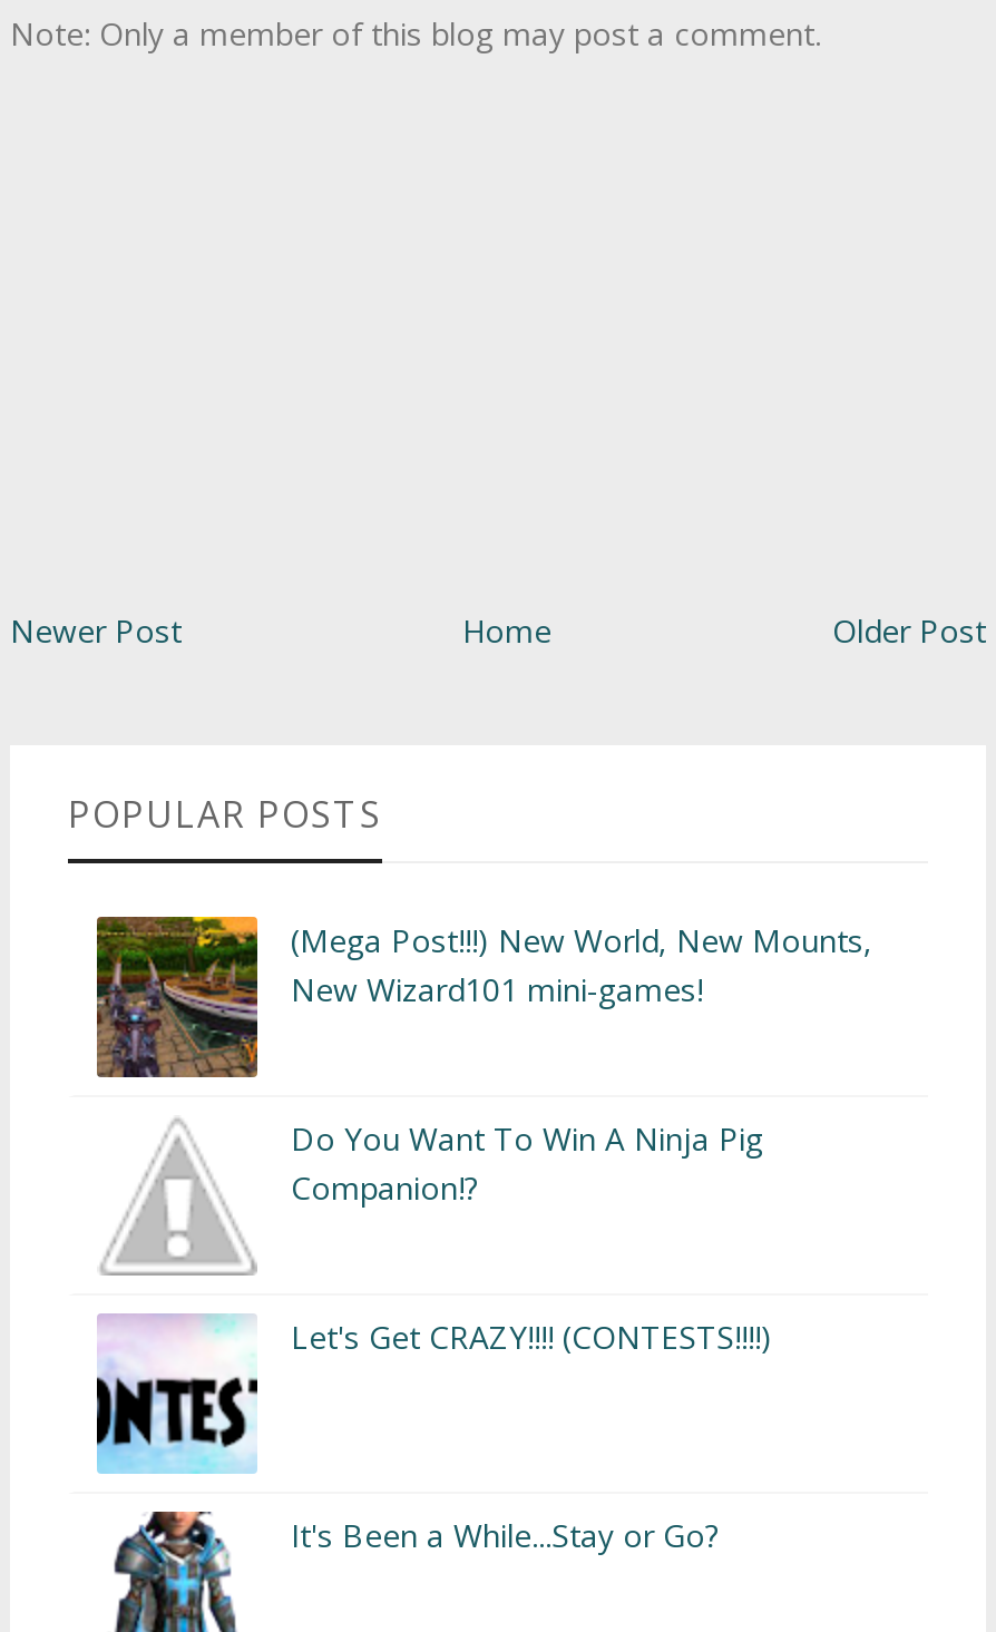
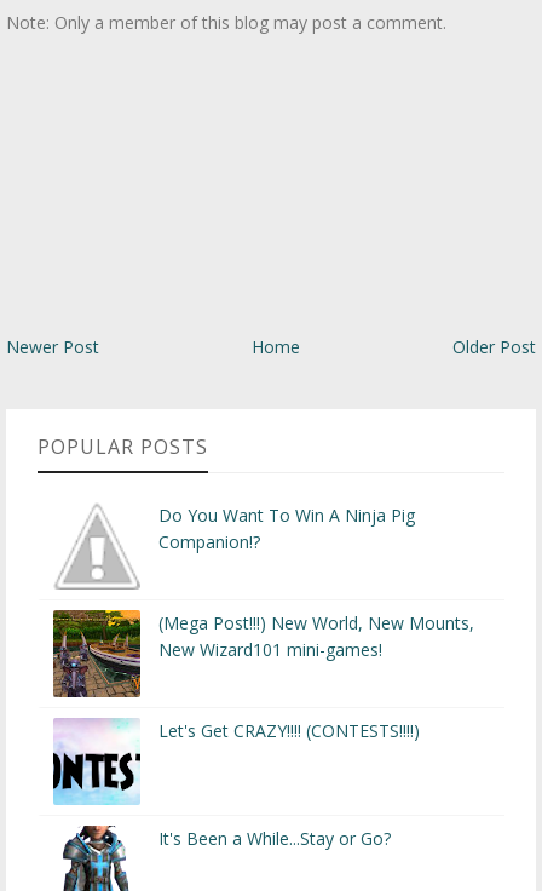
moved [95,915,872,1077] -> [52,609,474,697]: [image] | (Mega Post!!!) New World, New Mounts, | New Wizard101 mini-games!
moved [291,1117,763,1209] -> [158,504,415,553]: Do You Want To Win A Ninja Pig | Companion!?

